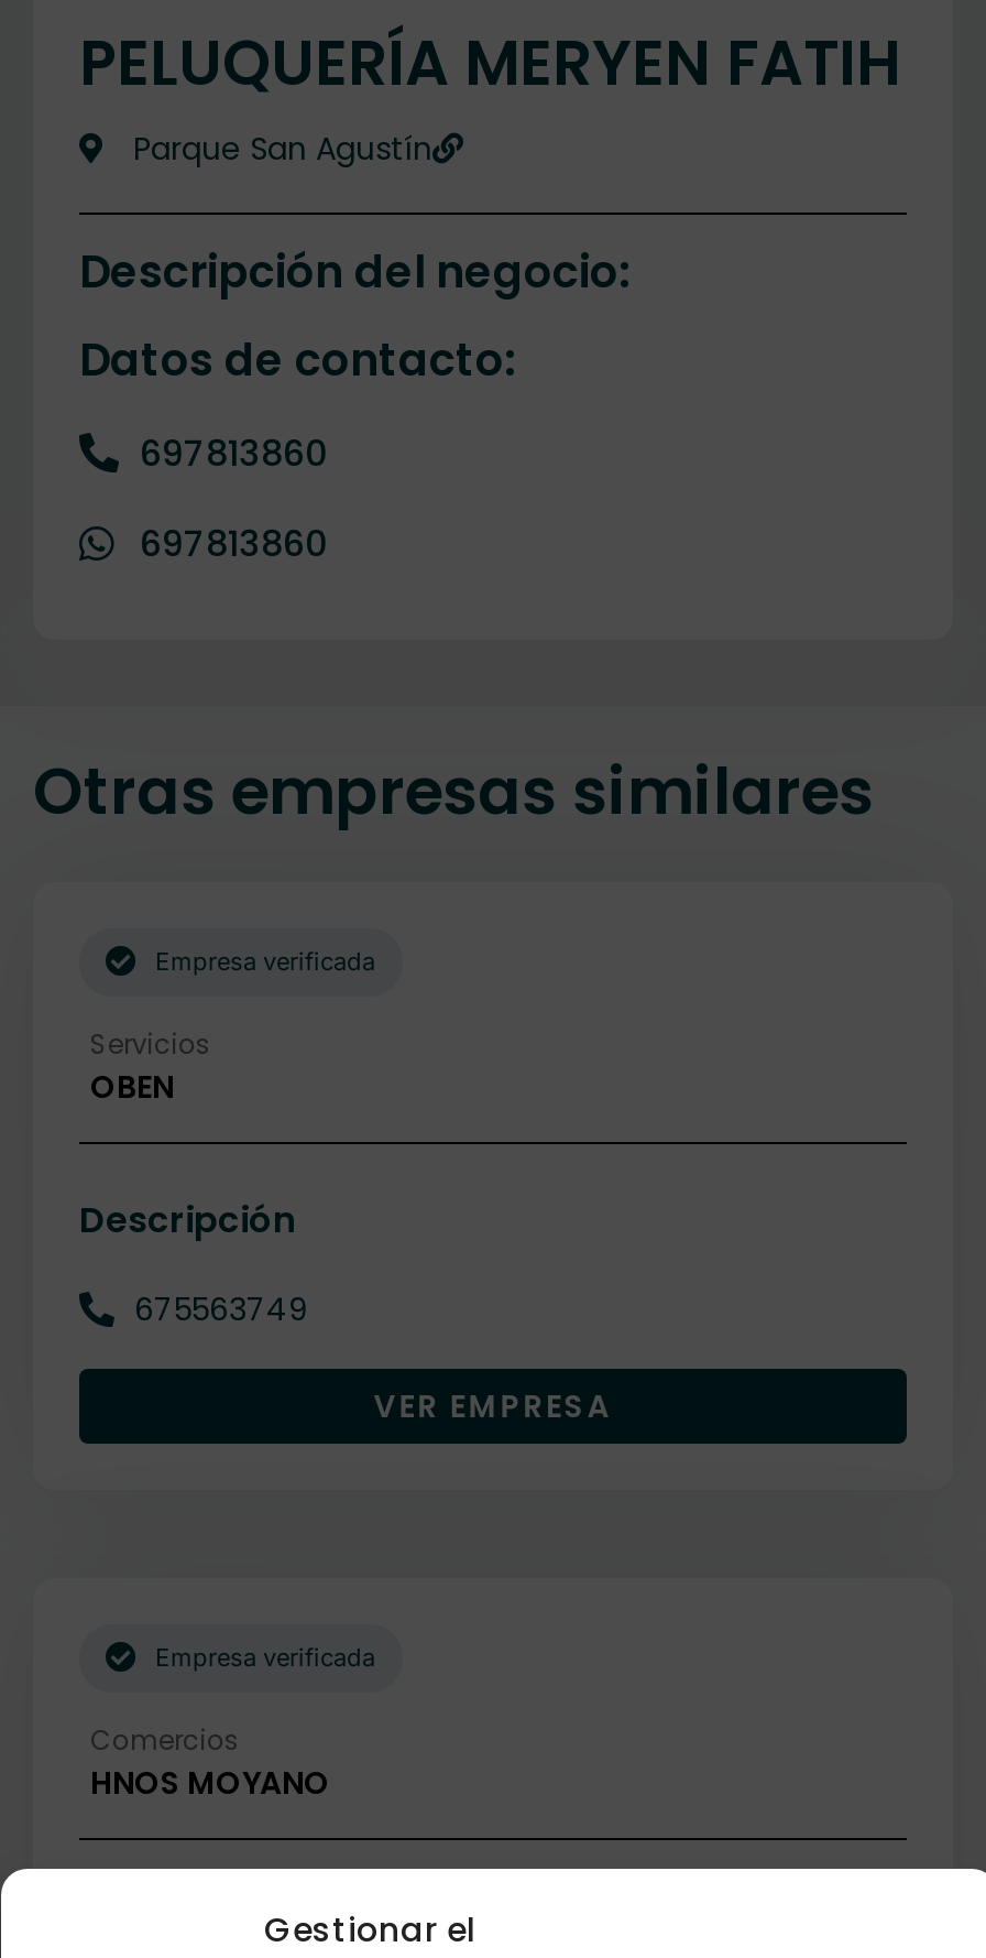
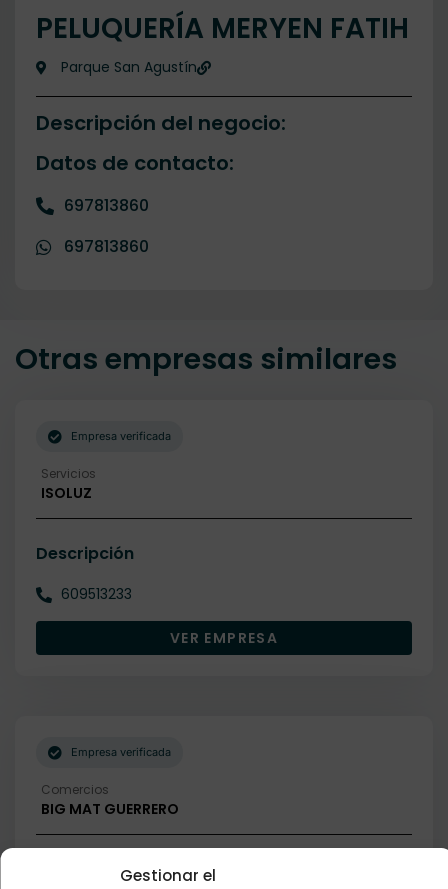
[90,1064,174,1108] OBEN -> [41,483,92,503] ISOLUZ
[134,1286,308,1330] 675563749 -> [61,584,132,604] 609513233
[90,1760,330,1804] HNOS MOYANO -> [41,799,179,819] BIG MAT GUERRERO

